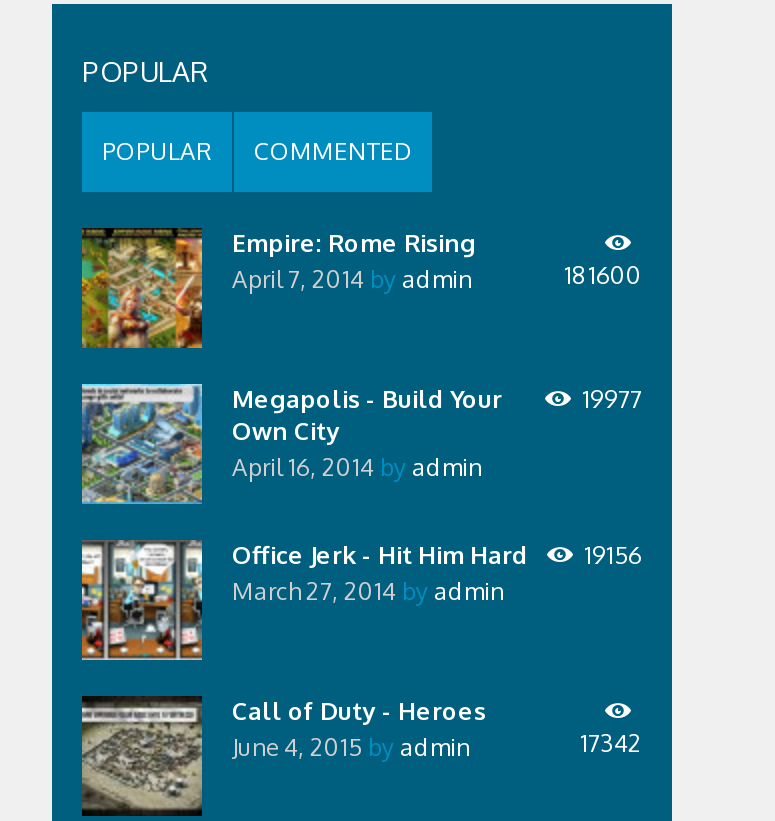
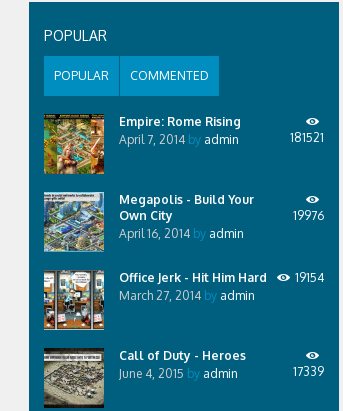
[564,260,642,290] 181600 -> [290,130,324,145] 181521
[582,384,642,414] 19977 -> [293,208,324,223] 19976
[232,540,642,570] Office Jerk - Hit Him Hard 19156 -> [119,270,324,285] Office Jerk - Hit Him Hard 19154
[580,728,642,758] 17342 -> [293,364,324,379] 17339

